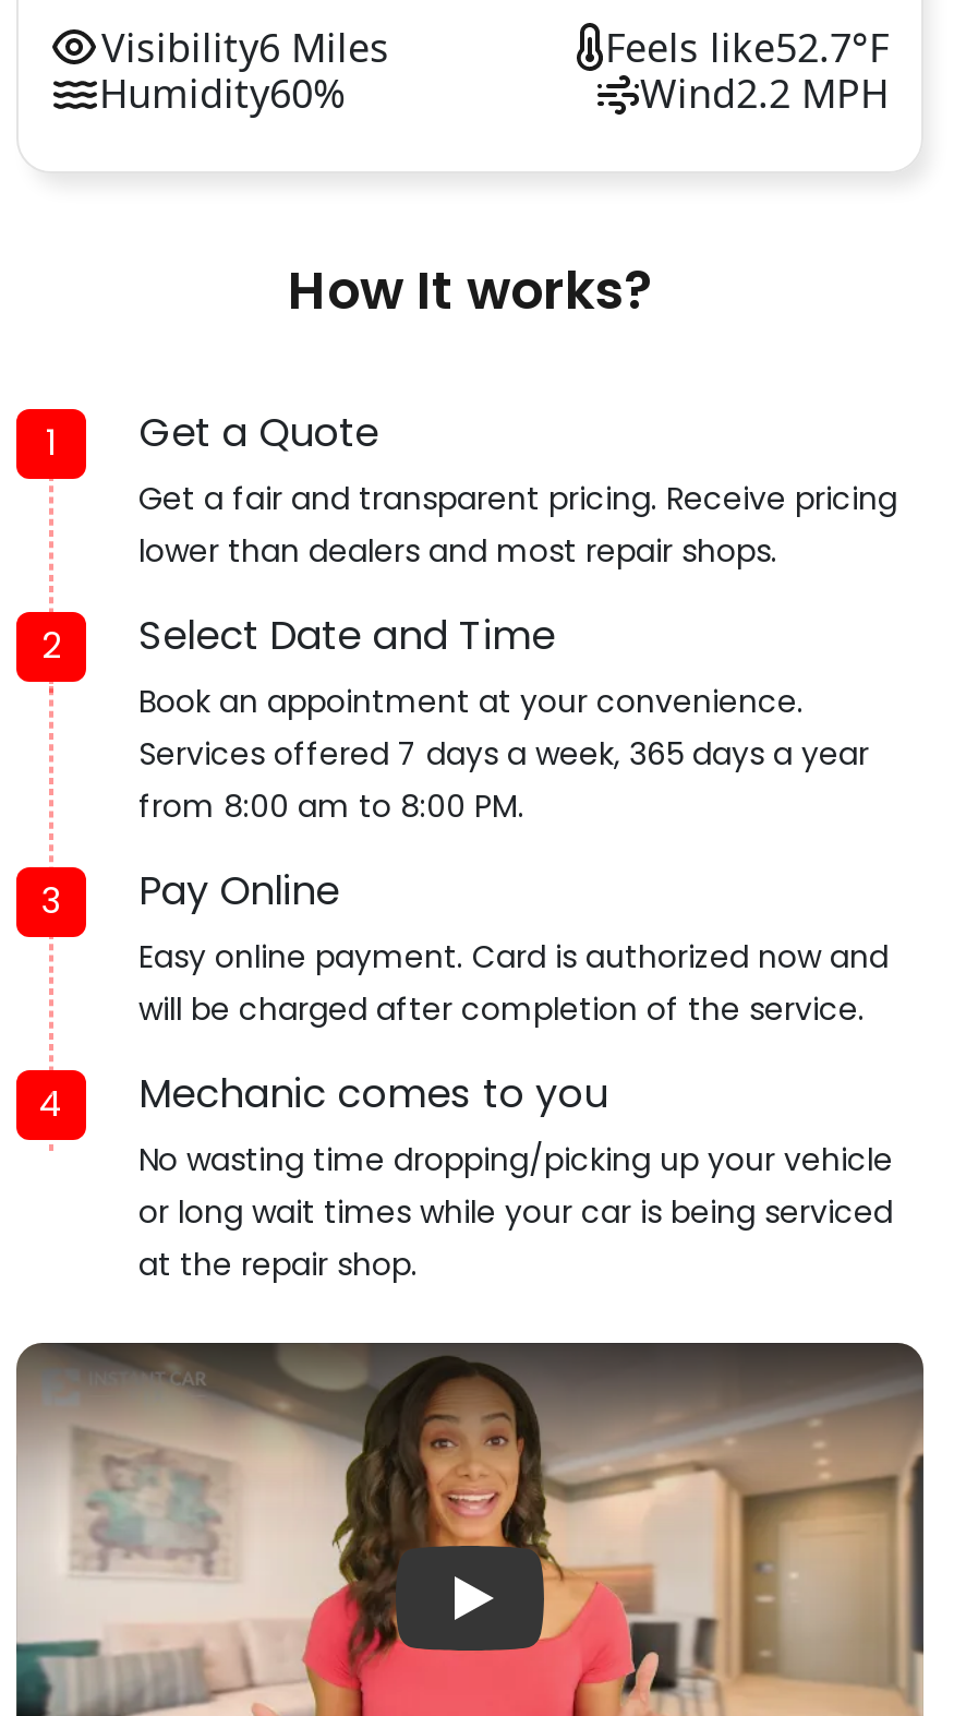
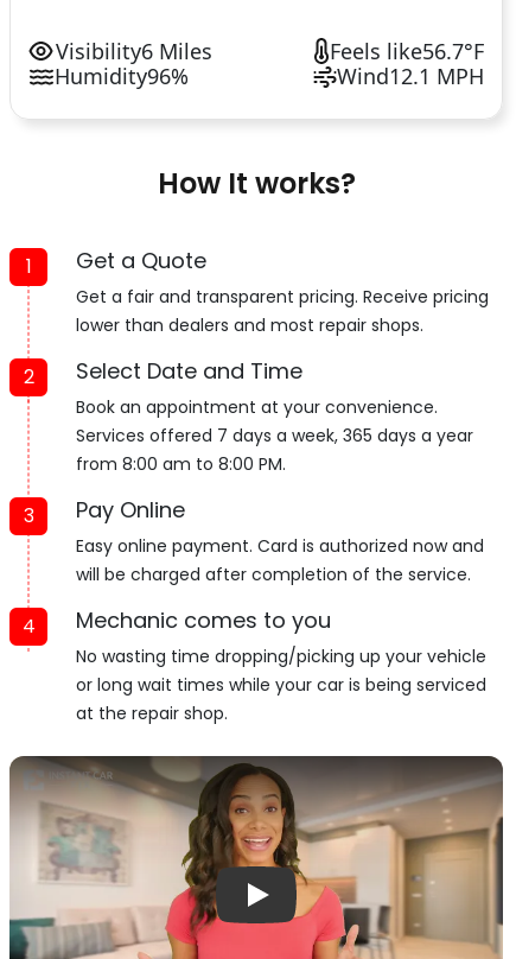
[605,20,889,72] Feels like52.7°F -> [330,36,484,65] Feels like56.7°F
[99,67,346,119] Humidity60% -> [55,62,189,90] Humidity96%
[640,67,889,119] Wind2.2 MPH -> [337,62,484,90] Wind12.1 MPH

